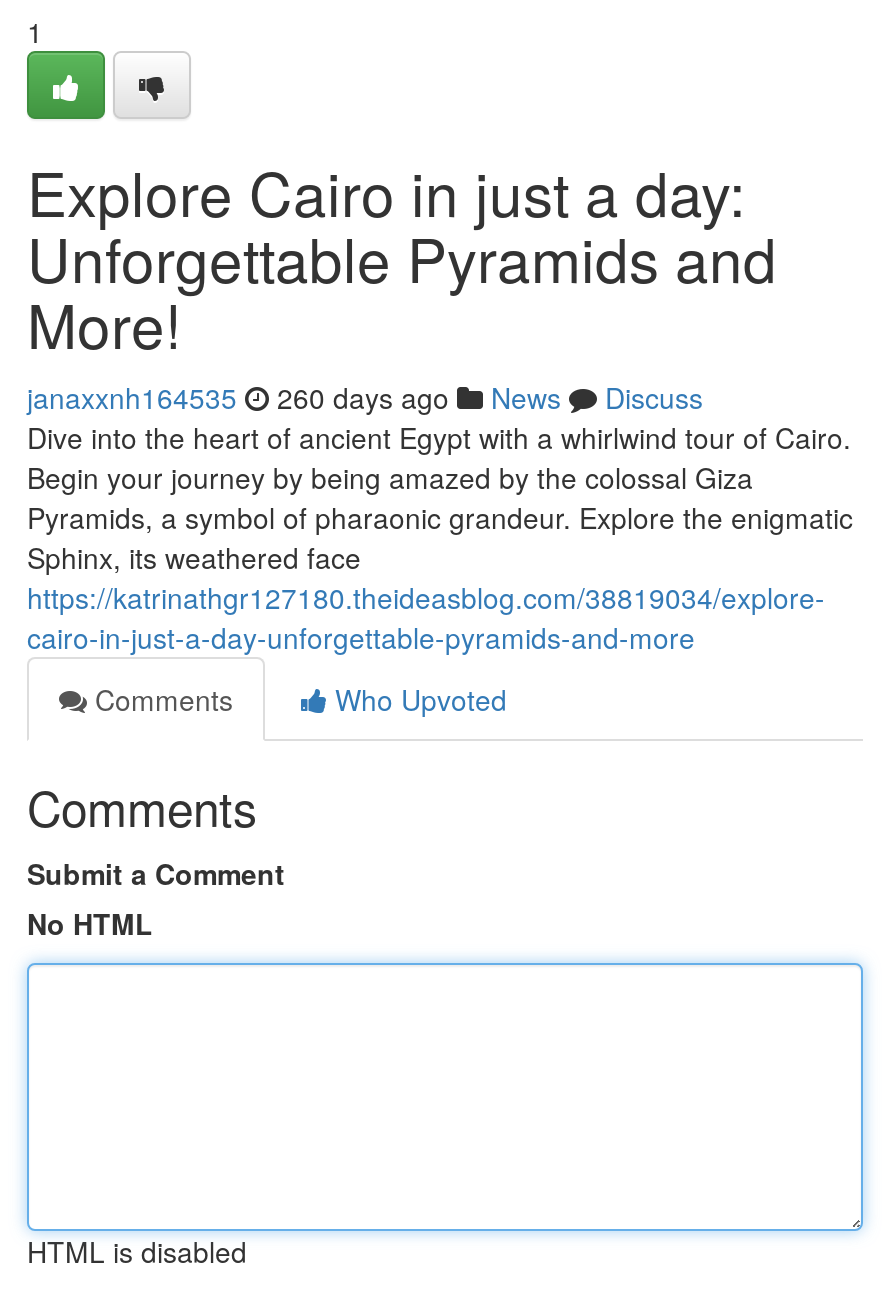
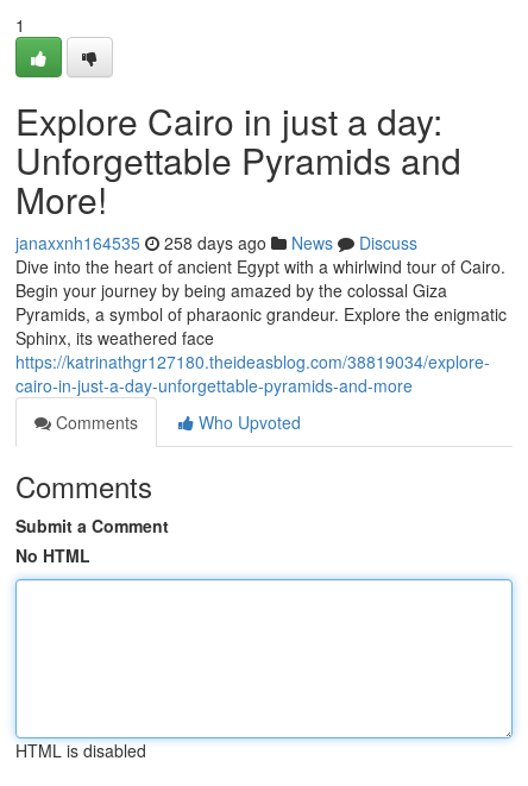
[27,377,703,417] janaxxnh164535 260 days ago News Discuss -> [15,231,417,254] janaxxnh164535 258 days ago News Discuss

